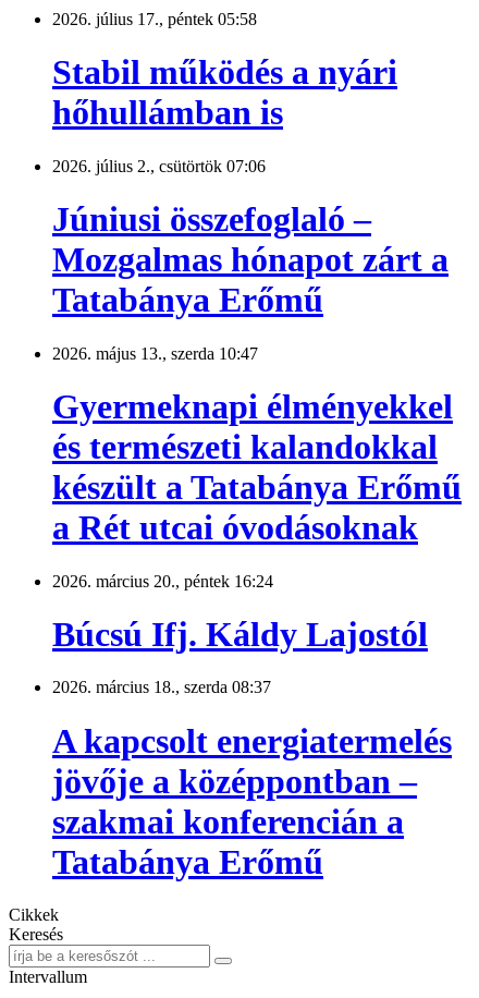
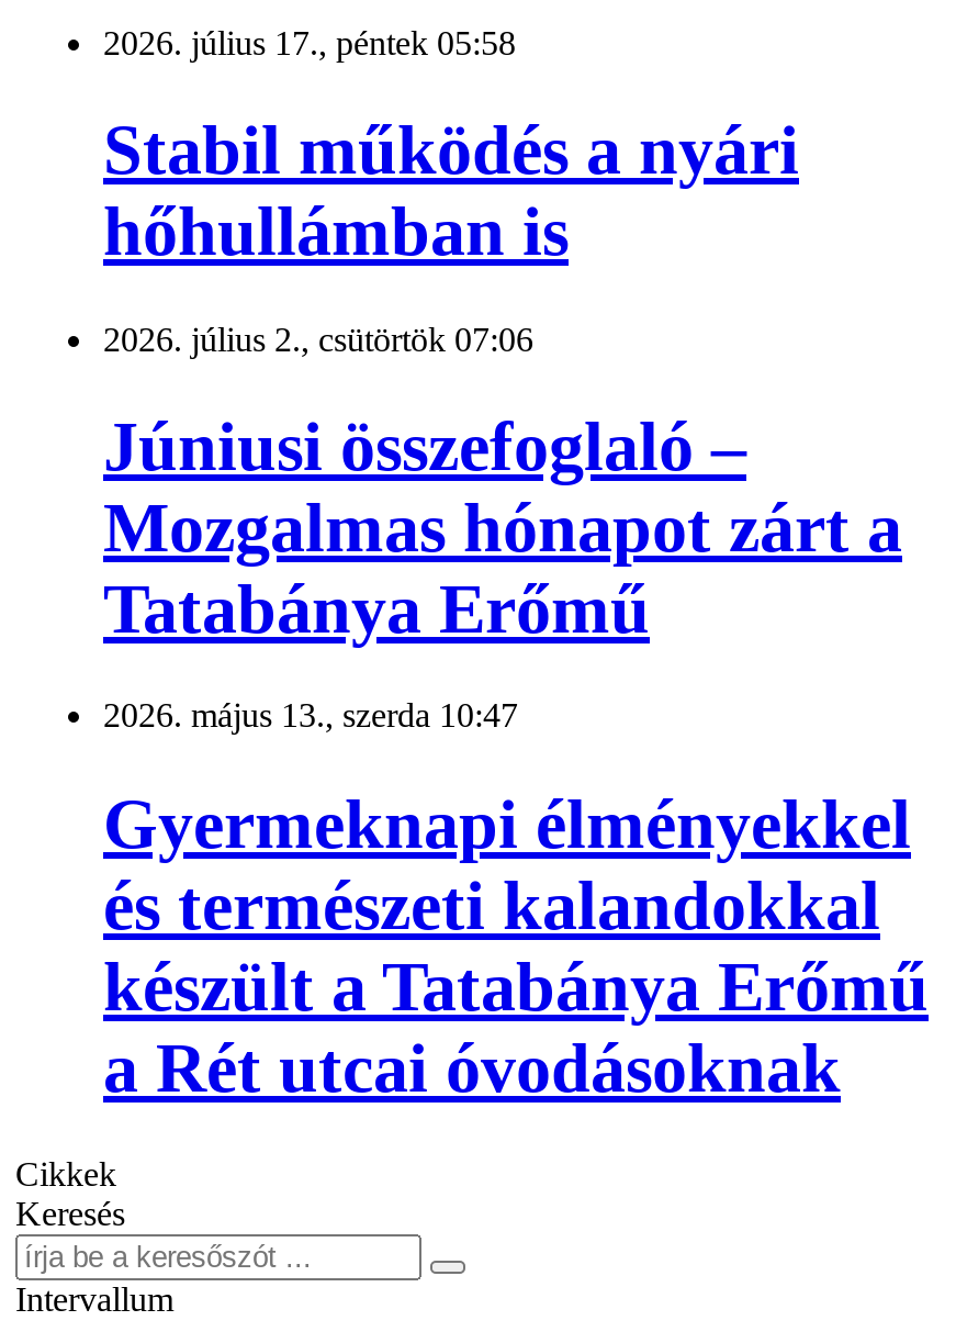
[52,571,452,881] 2026. március 20., péntek 16:24 | Búcsú Ifj. Káldy Lajostól | 2026. március 18., szerda 08:37 | A kapcsolt energiatermelés | jövője a középpontban – | szakmai konferencián a | Tatabánya Erőmű -> none

